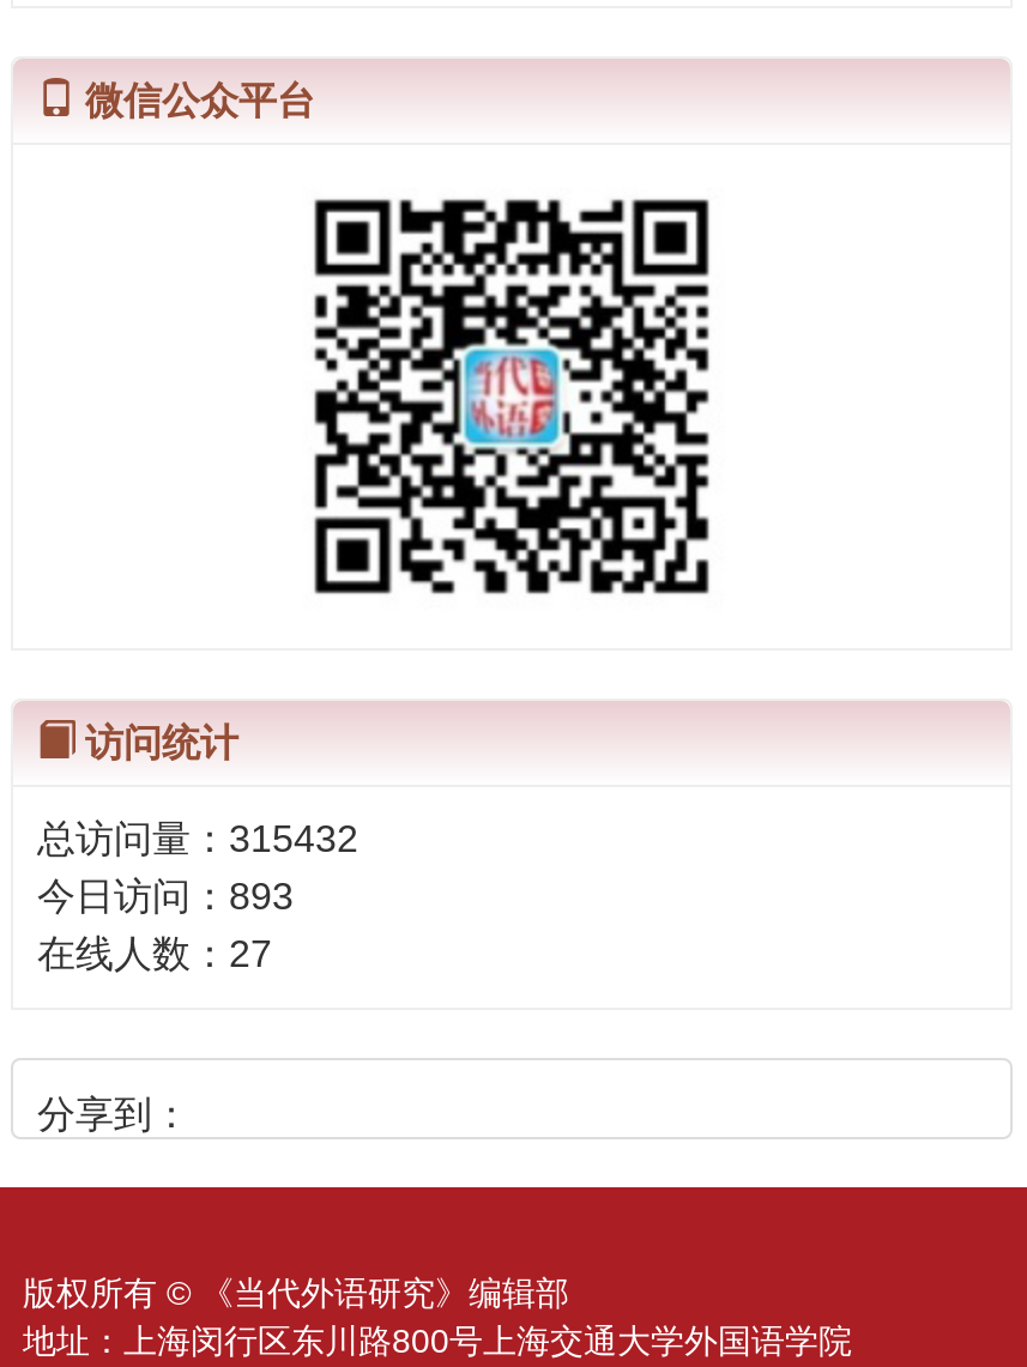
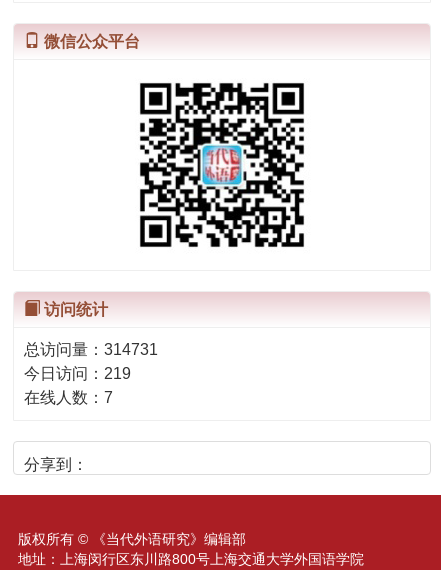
[37,817,358,858] 总访问量：315432 -> [24,341,158,358] 总访问量：314731
[37,875,294,916] 今日访问：893 -> [24,365,131,382] 今日访问：219
[37,932,272,973] 在线人数：27 -> [24,389,113,406] 在线人数：7

